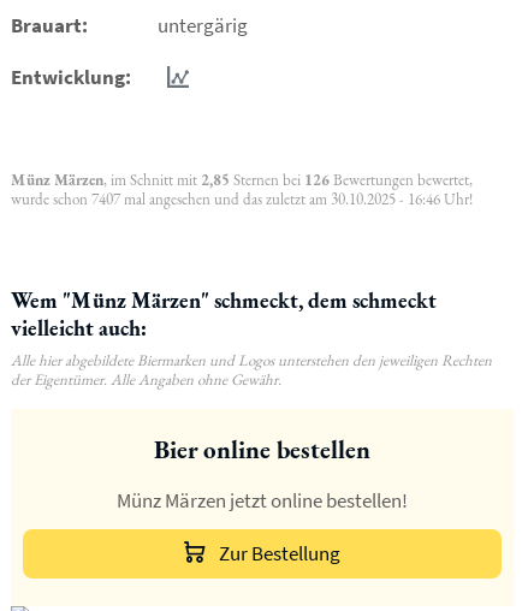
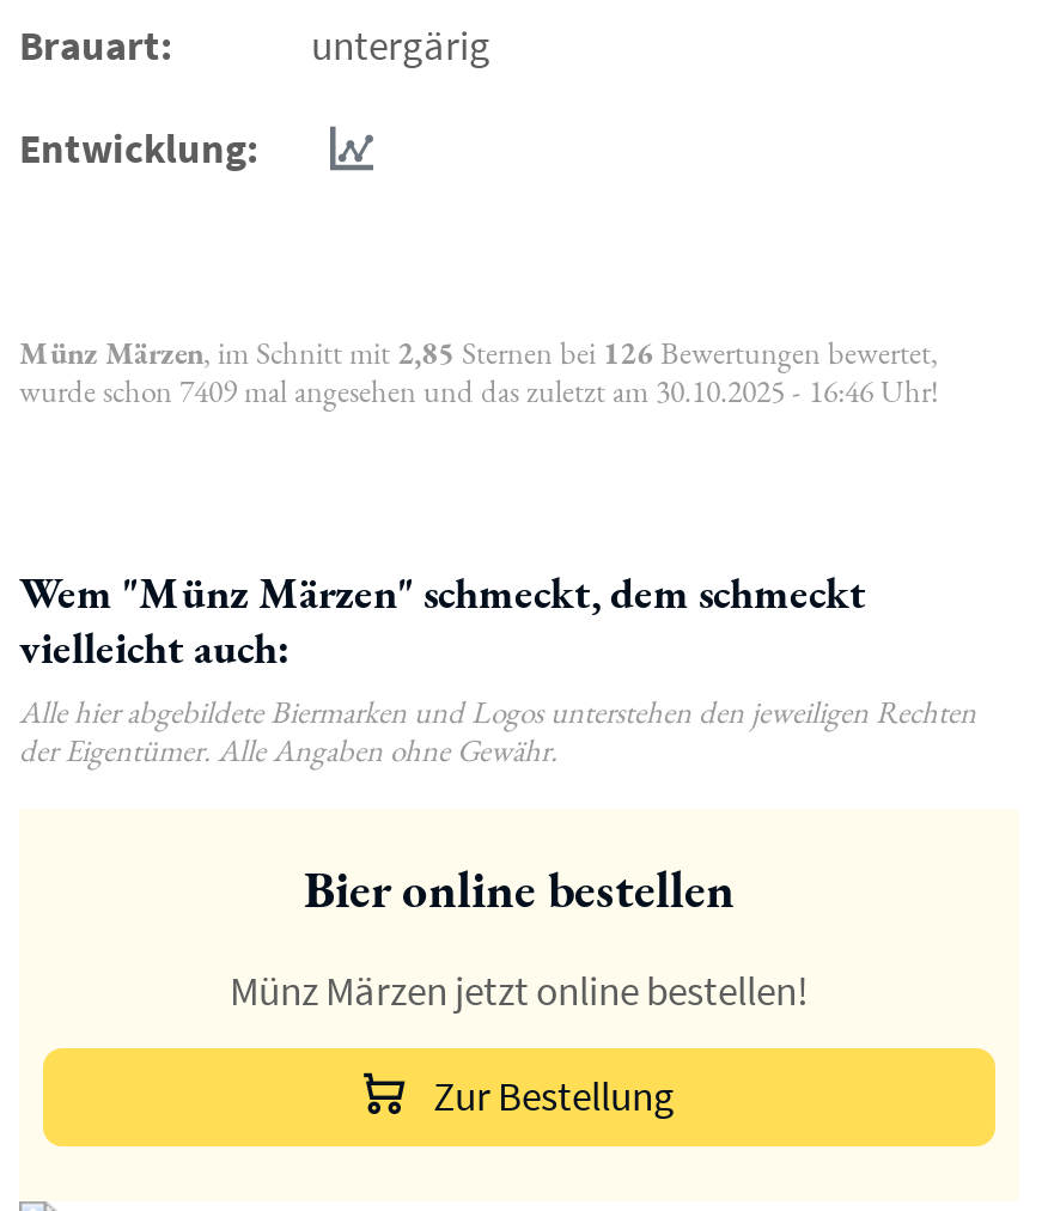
[11,189,473,209] wurde schon 7407 mal angesehen und das zuletzt am 30.10.2025 - 16:46 Uhr! -> [19,371,938,412] wurde schon 7409 mal angesehen und das zuletzt am 30.10.2025 - 16:46 Uhr!

